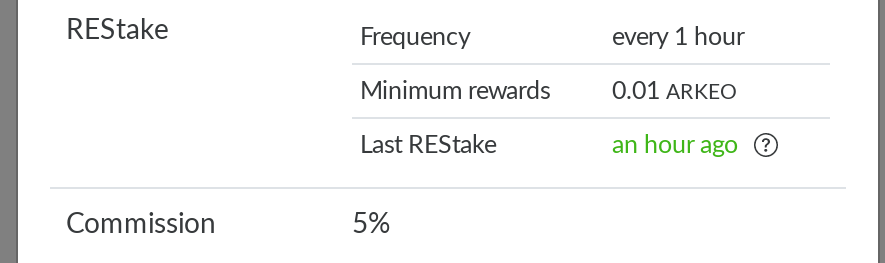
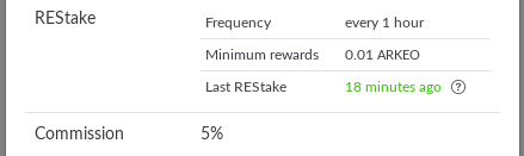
[612,133,738,157] an hour ago -> [345,80,442,94] 18 minutes ago

